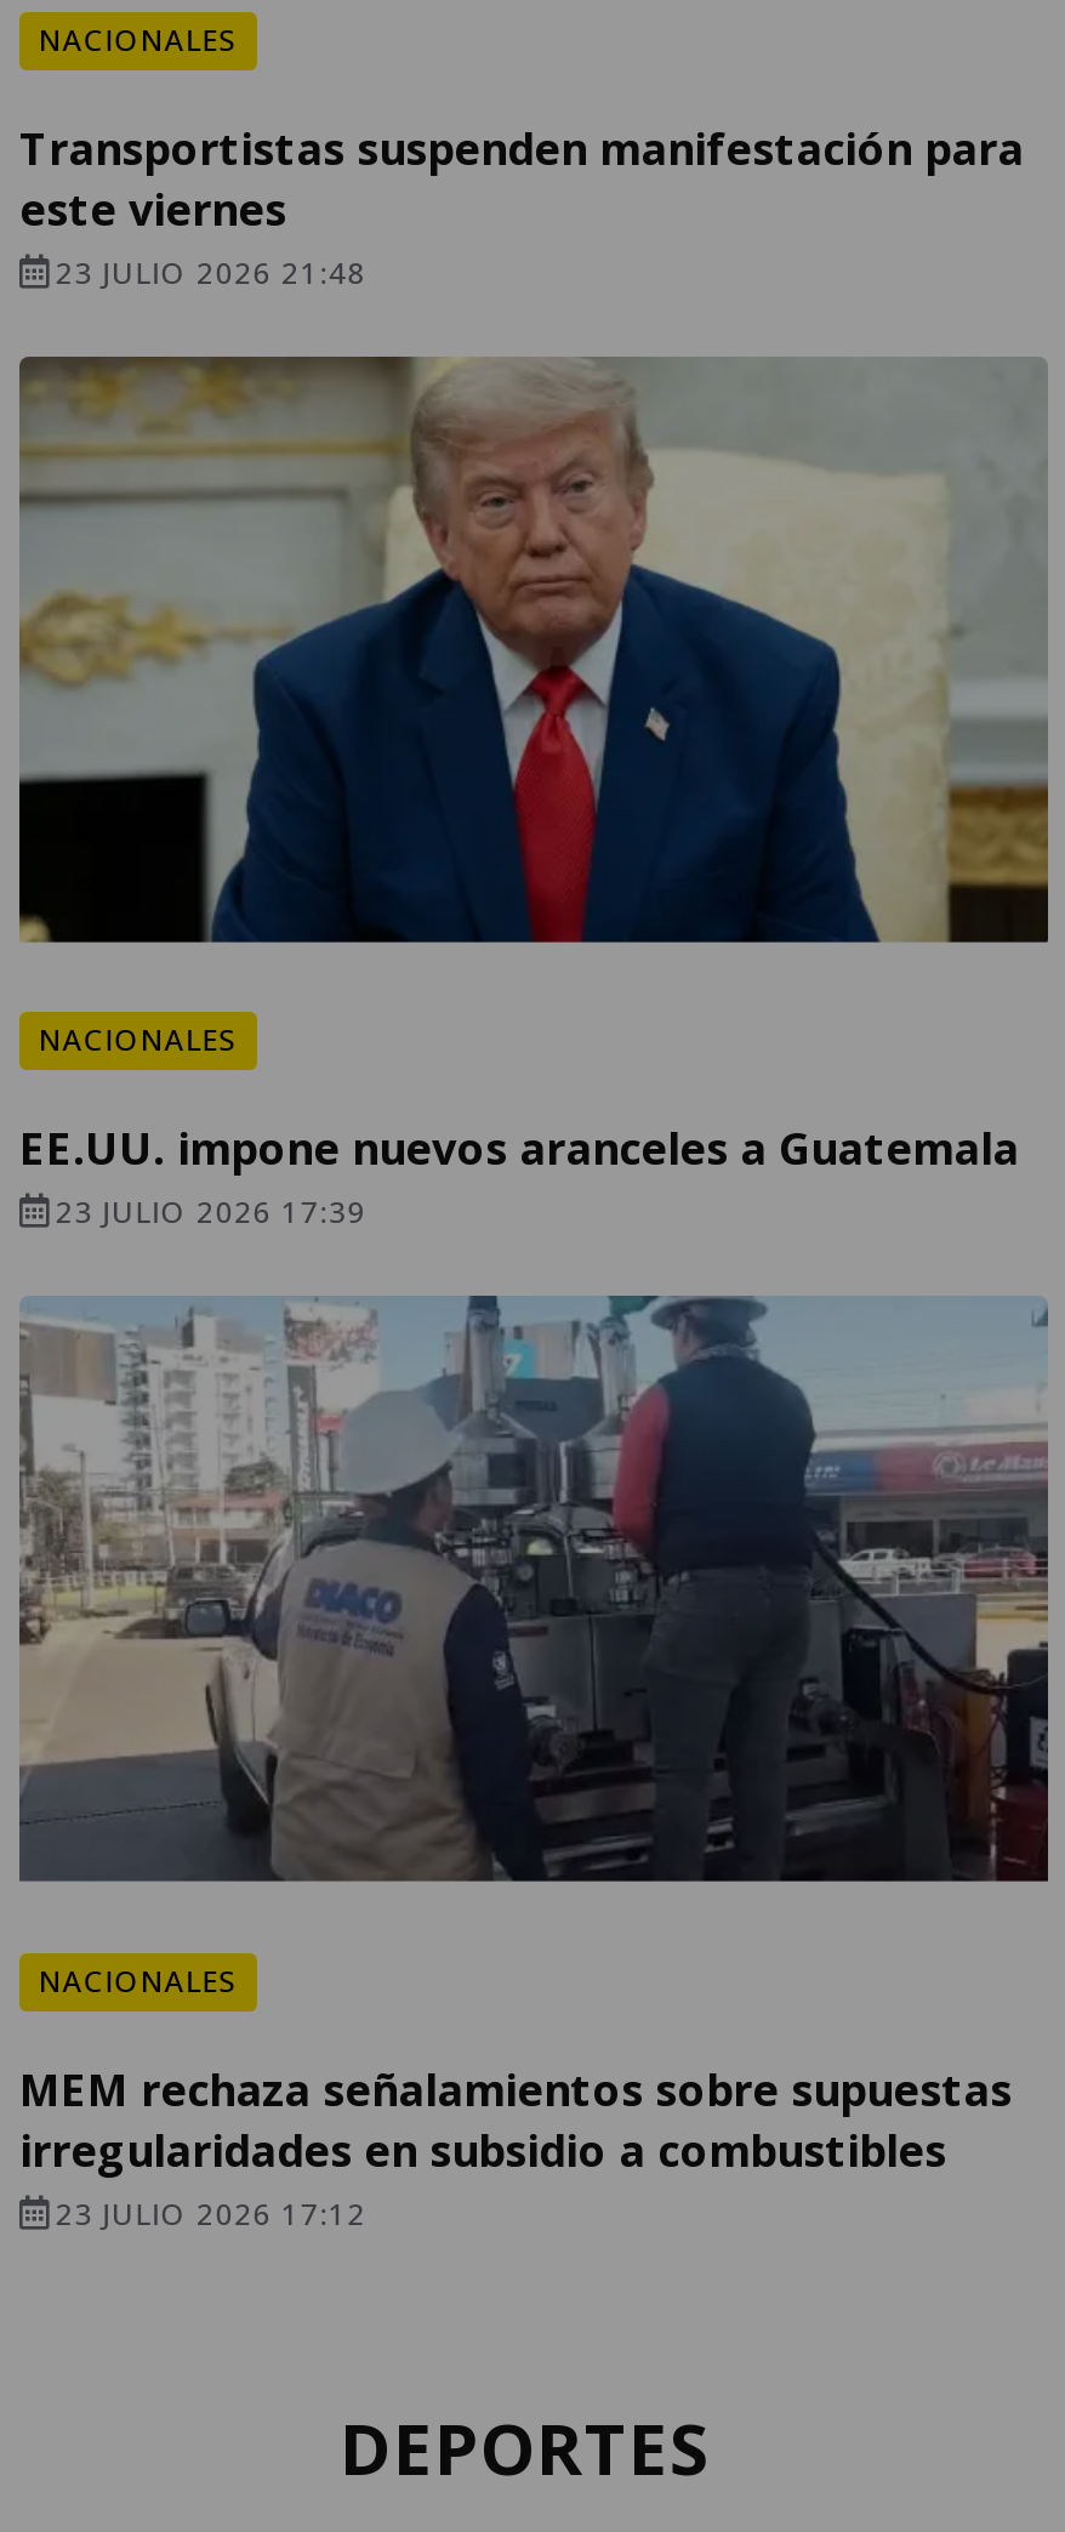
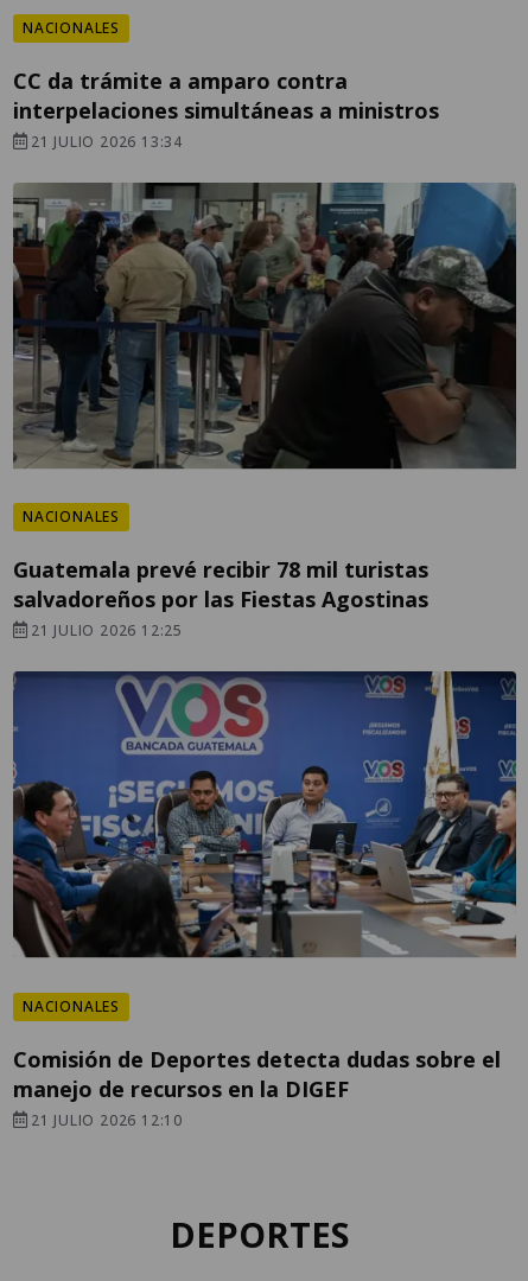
[19,118,1024,293] Transportistas suspenden manifestación para | este viernes | 23 JULIO 2026 21:48 -> [13,66,439,151] CC da trámite a amparo contra | interpelaciones simultáneas a ministros | 21 JULIO 2026 13:34
[17,354,1050,944] [image] -> [12,181,517,470] [image]
[19,1119,1019,1233] EE.UU. impone nuevos aranceles a Guatemala | 23 JULIO 2026 17:39 -> [13,555,428,641] Guatemala prevé recibir 78 mil turistas | salvadoreños por las Fiestas Agostinas | 21 JULIO 2026 12:25
[17,1296,1050,1883] [image] -> [12,670,517,958] [image]
[19,2059,1012,2234] MEM rechaza señalamientos sobre supuestas | irregularidades en subsidio a combustibles | 23 JULIO 2026 17:12 -> [13,1045,501,1130] Comisión de Deportes detecta dudas sobre el | manejo de recursos en la DIGEF | 21 JULIO 2026 12:10

